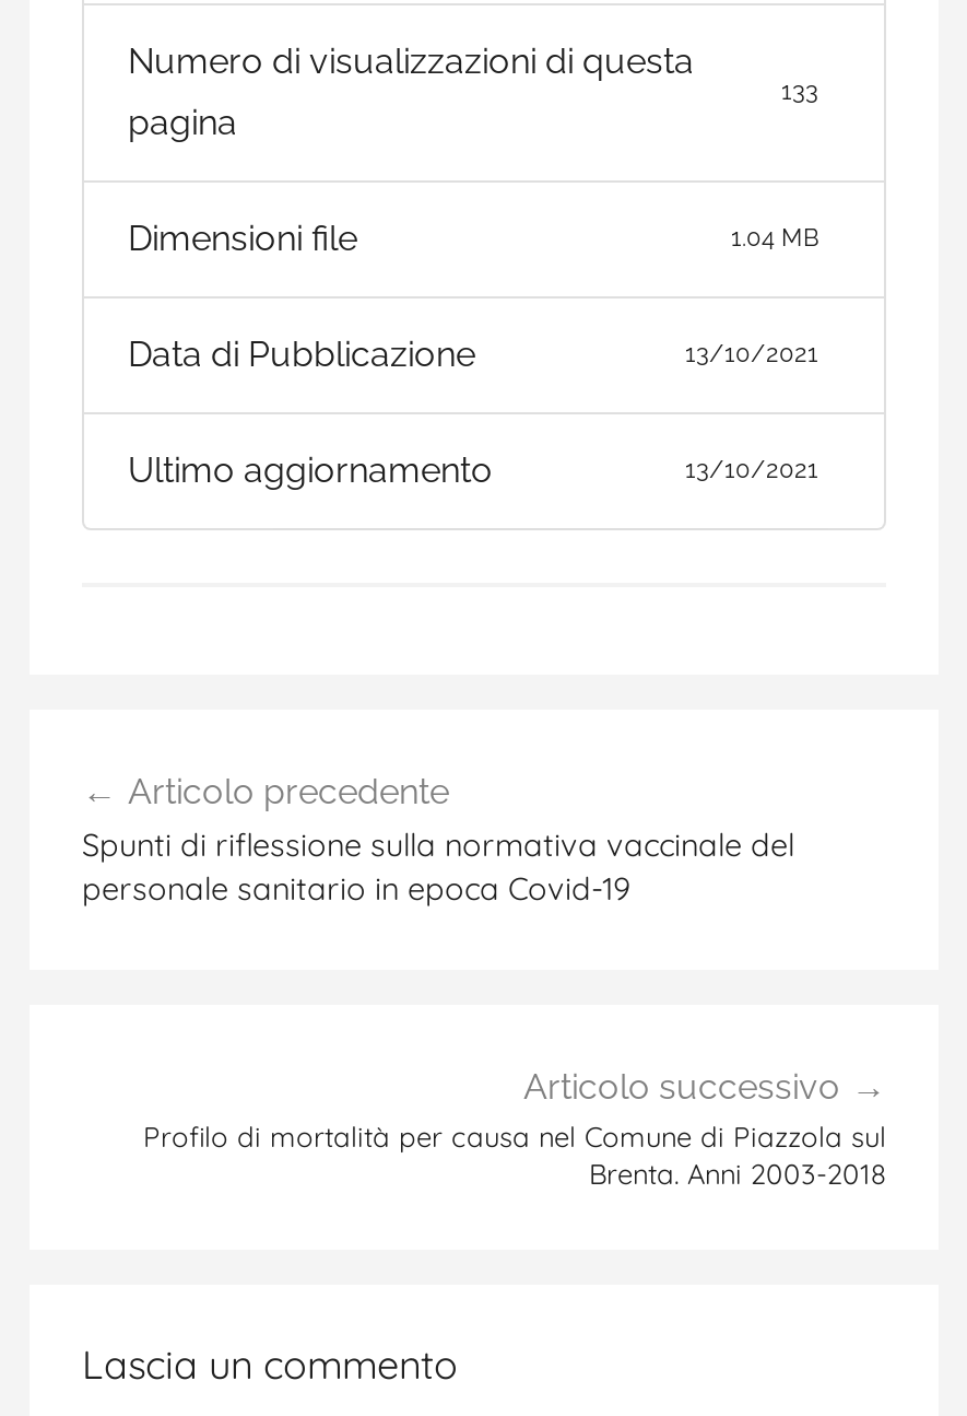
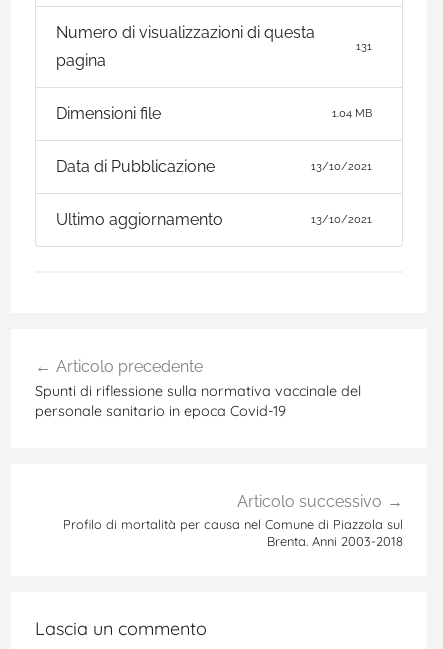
[781,77,818,105] 133 -> [356,40,372,53] 131

